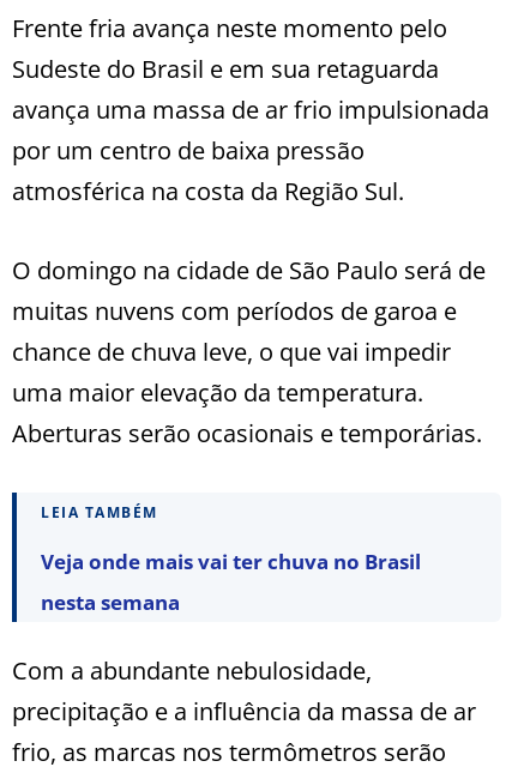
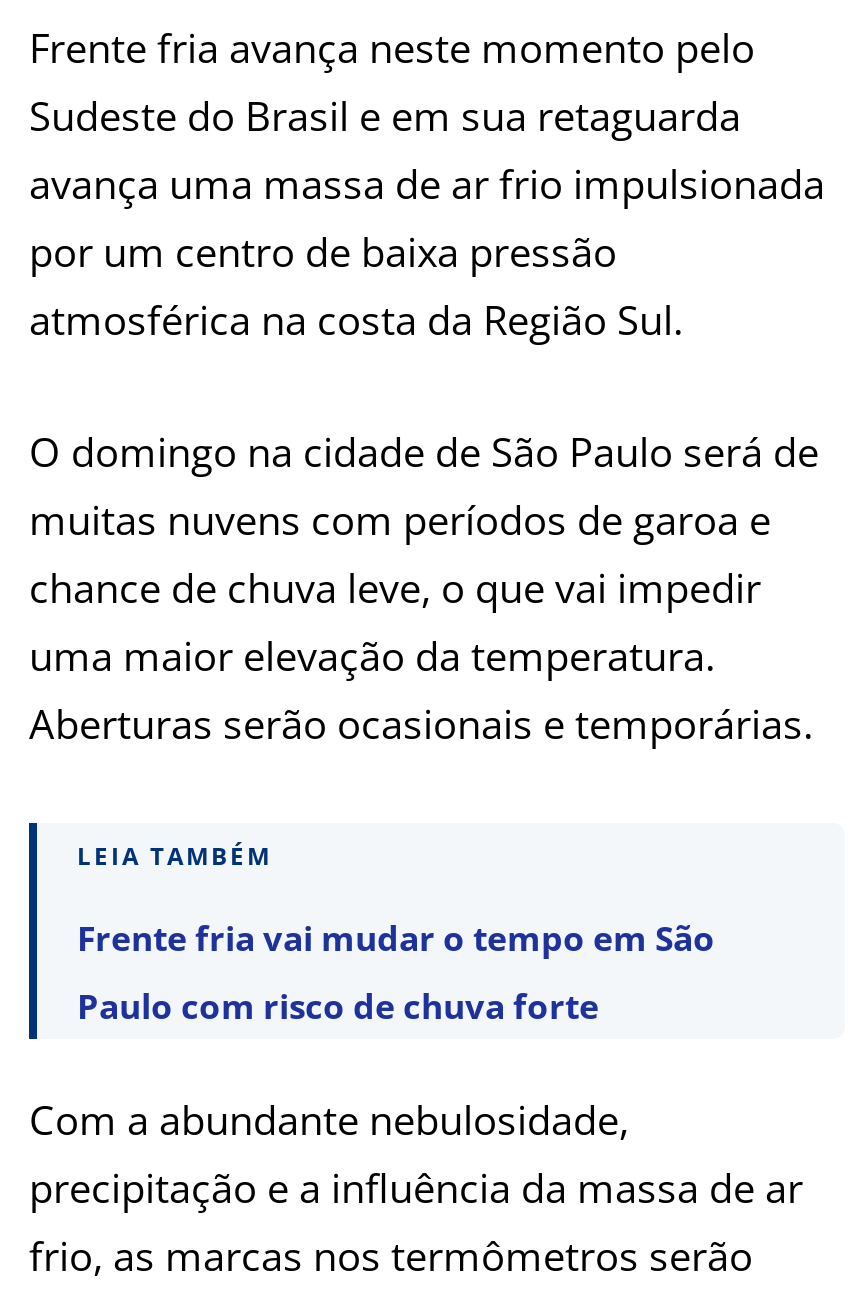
[41,547,421,575] Veja onde mais vai ter chuva no Brasil -> [77,915,715,961] Frente fria vai mudar o tempo em São
[41,588,180,616] nesta semana -> [77,983,599,1029] Paulo com risco de chuva forte

